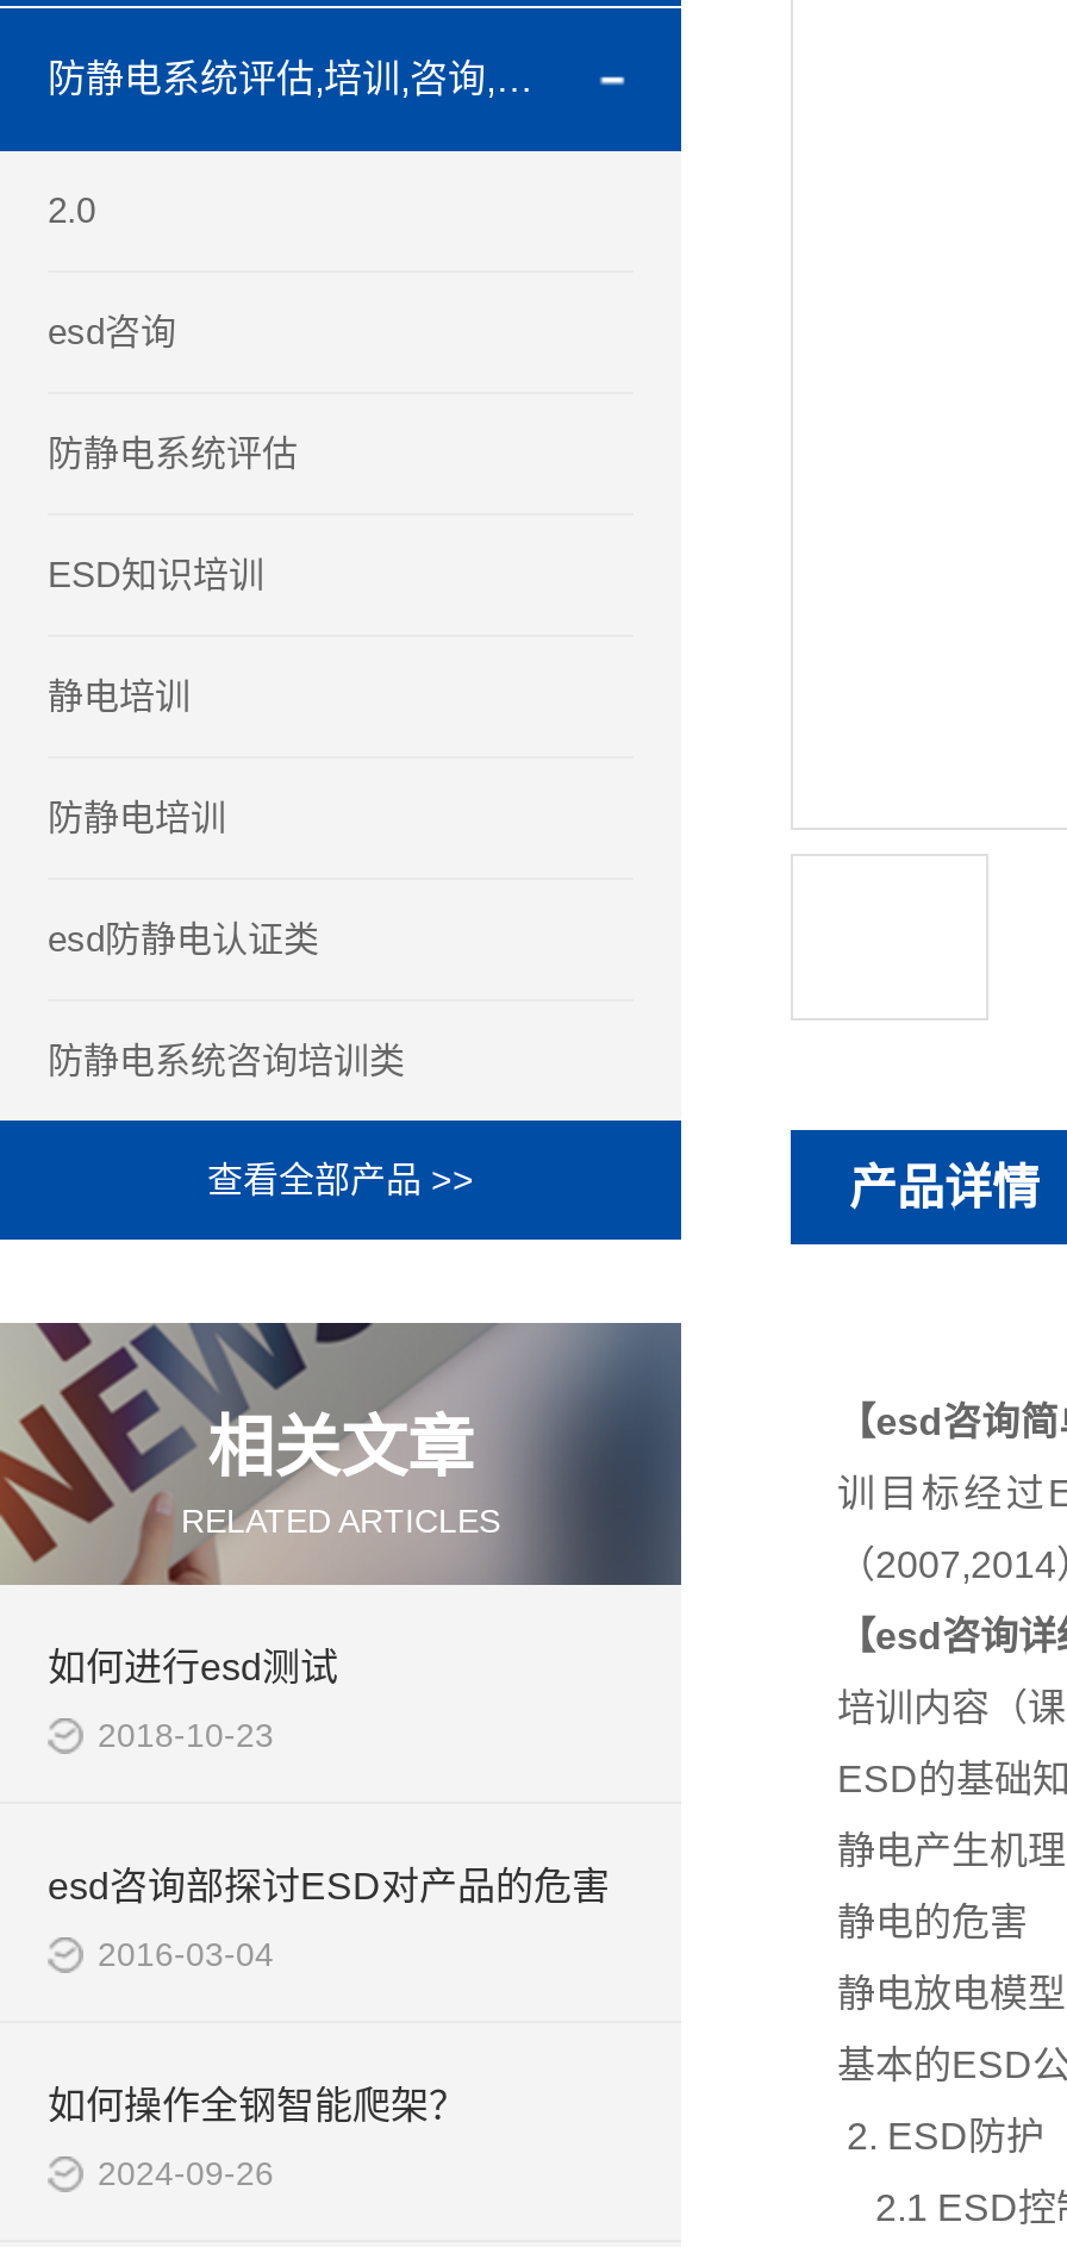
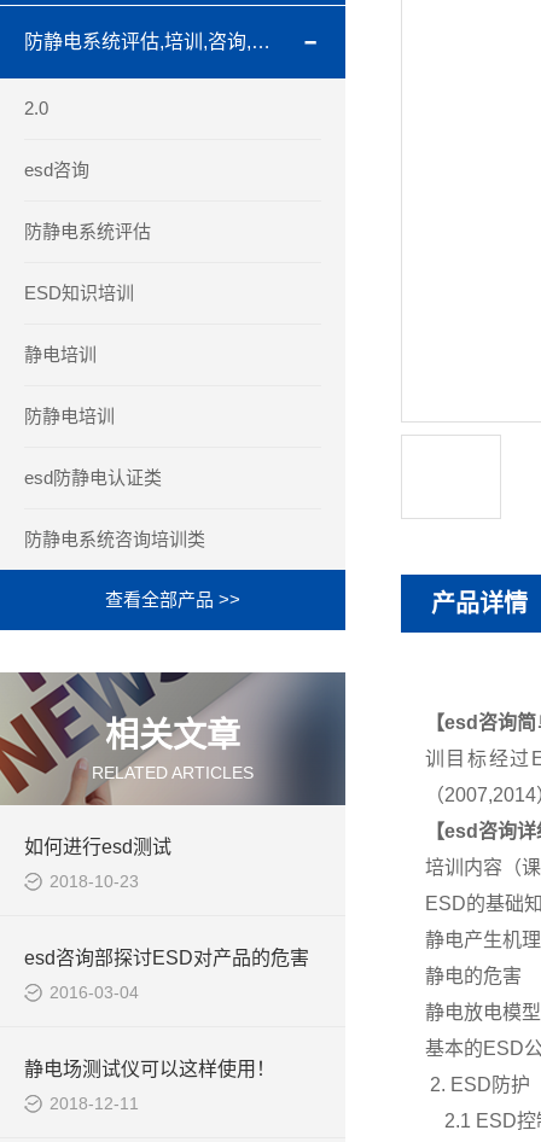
[48,2085,467,2126] 如何操作全钢智能爬架？ -> [24,1059,275,1079] 静电场测试仪可以这样使用！
[98,2154,274,2192] 2024-09-26 -> [50,1094,139,1113] 2018-12-11

